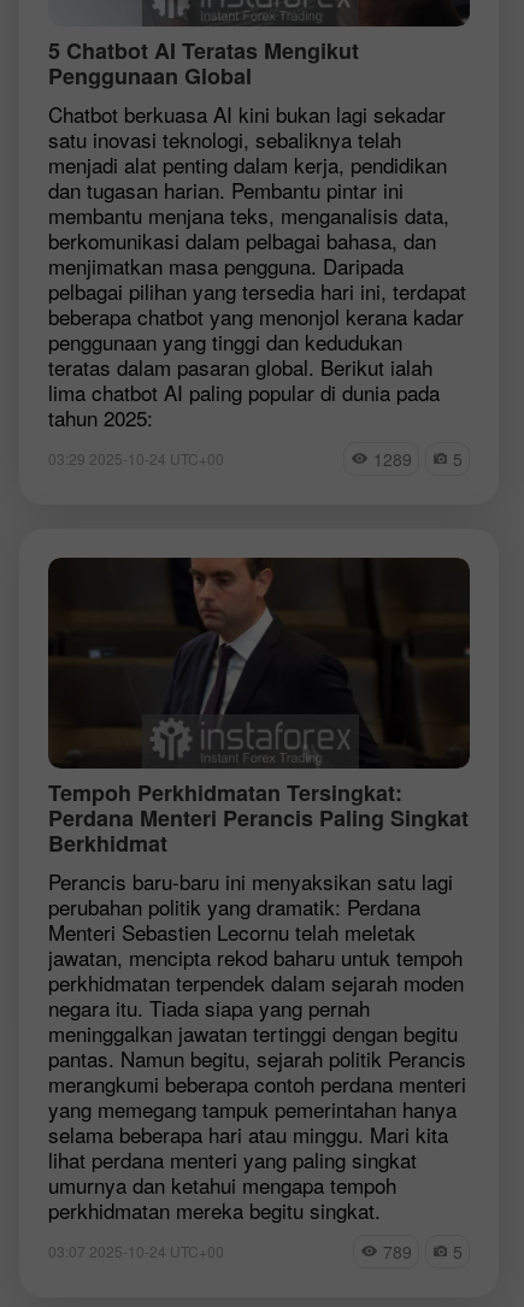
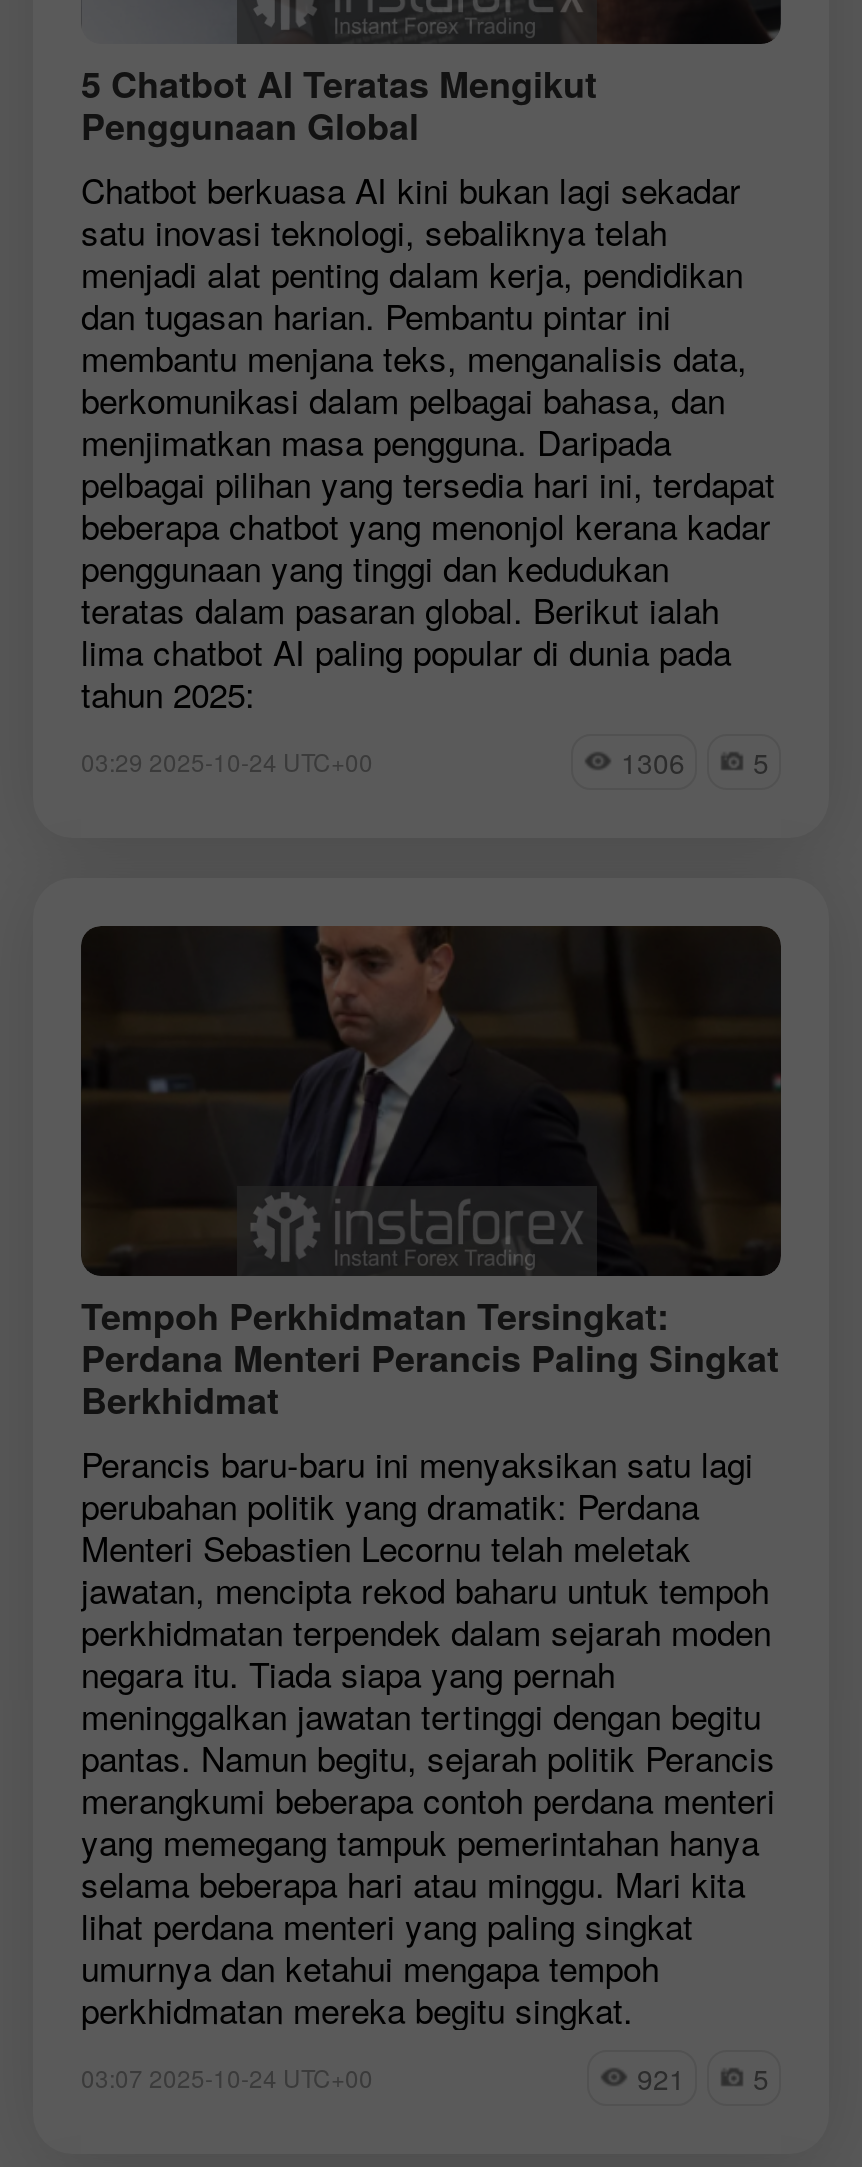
[373,447,463,471] 1289 5 -> [621,742,769,782] 1306 5
[383,1240,463,1264] 789 5 -> [637,2058,769,2098] 921 5

